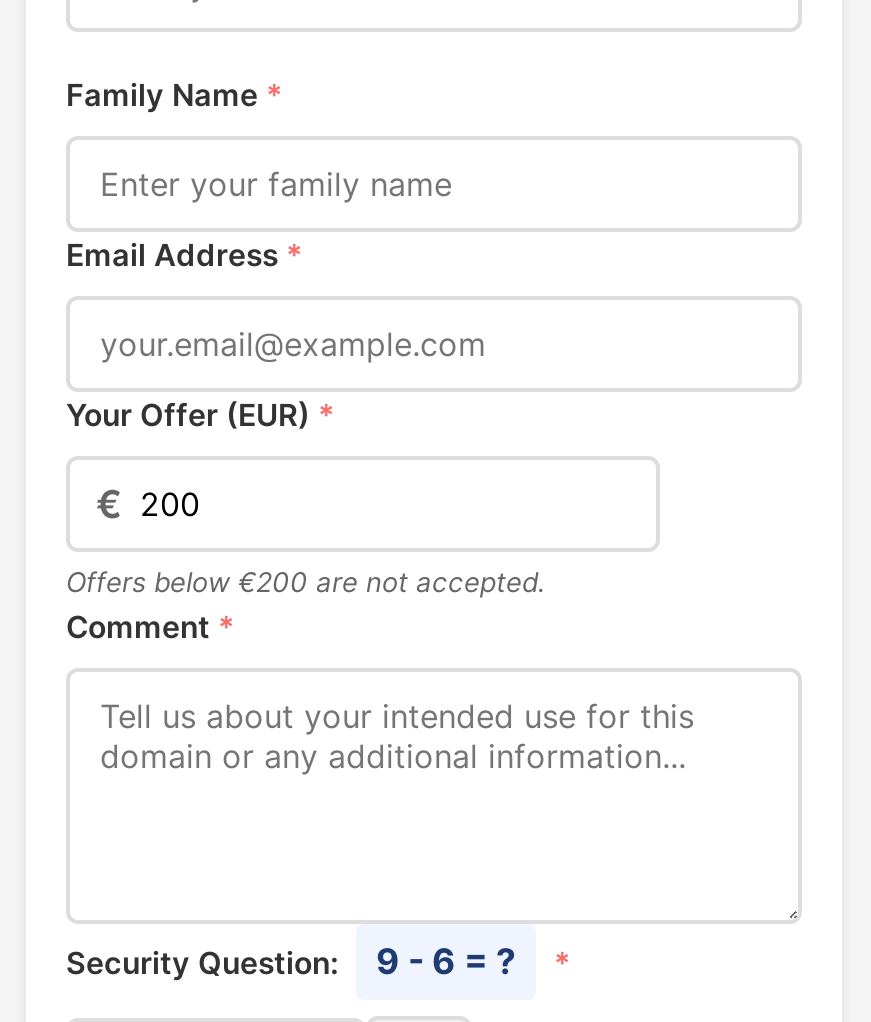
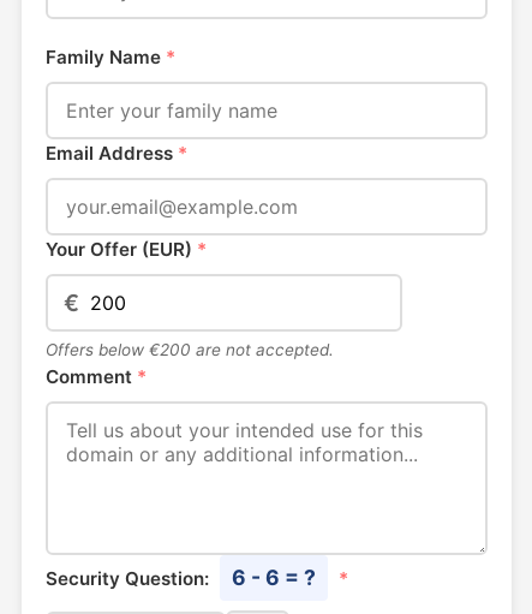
[376,940,516,982] 9 - 6 = ? -> [232,565,316,590] 6 - 6 = ?

